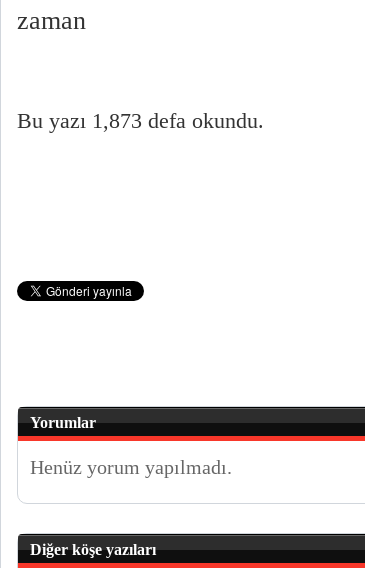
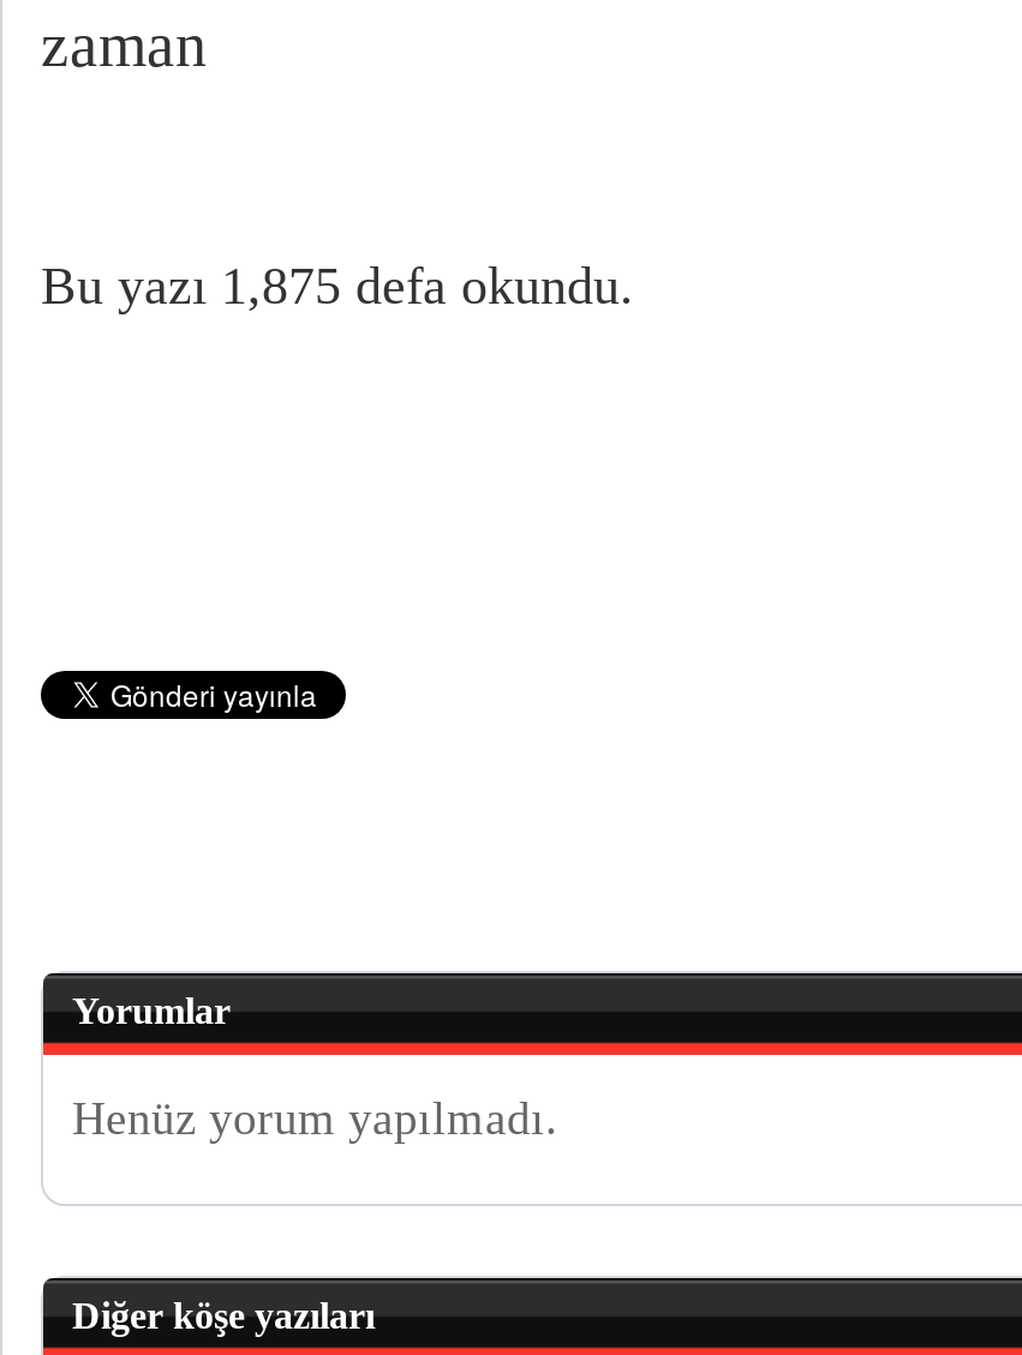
[17,109,264,133] Bu yazı 1,873 defa okundu. -> [41,258,634,316] Bu yazı 1,875 defa okundu.

